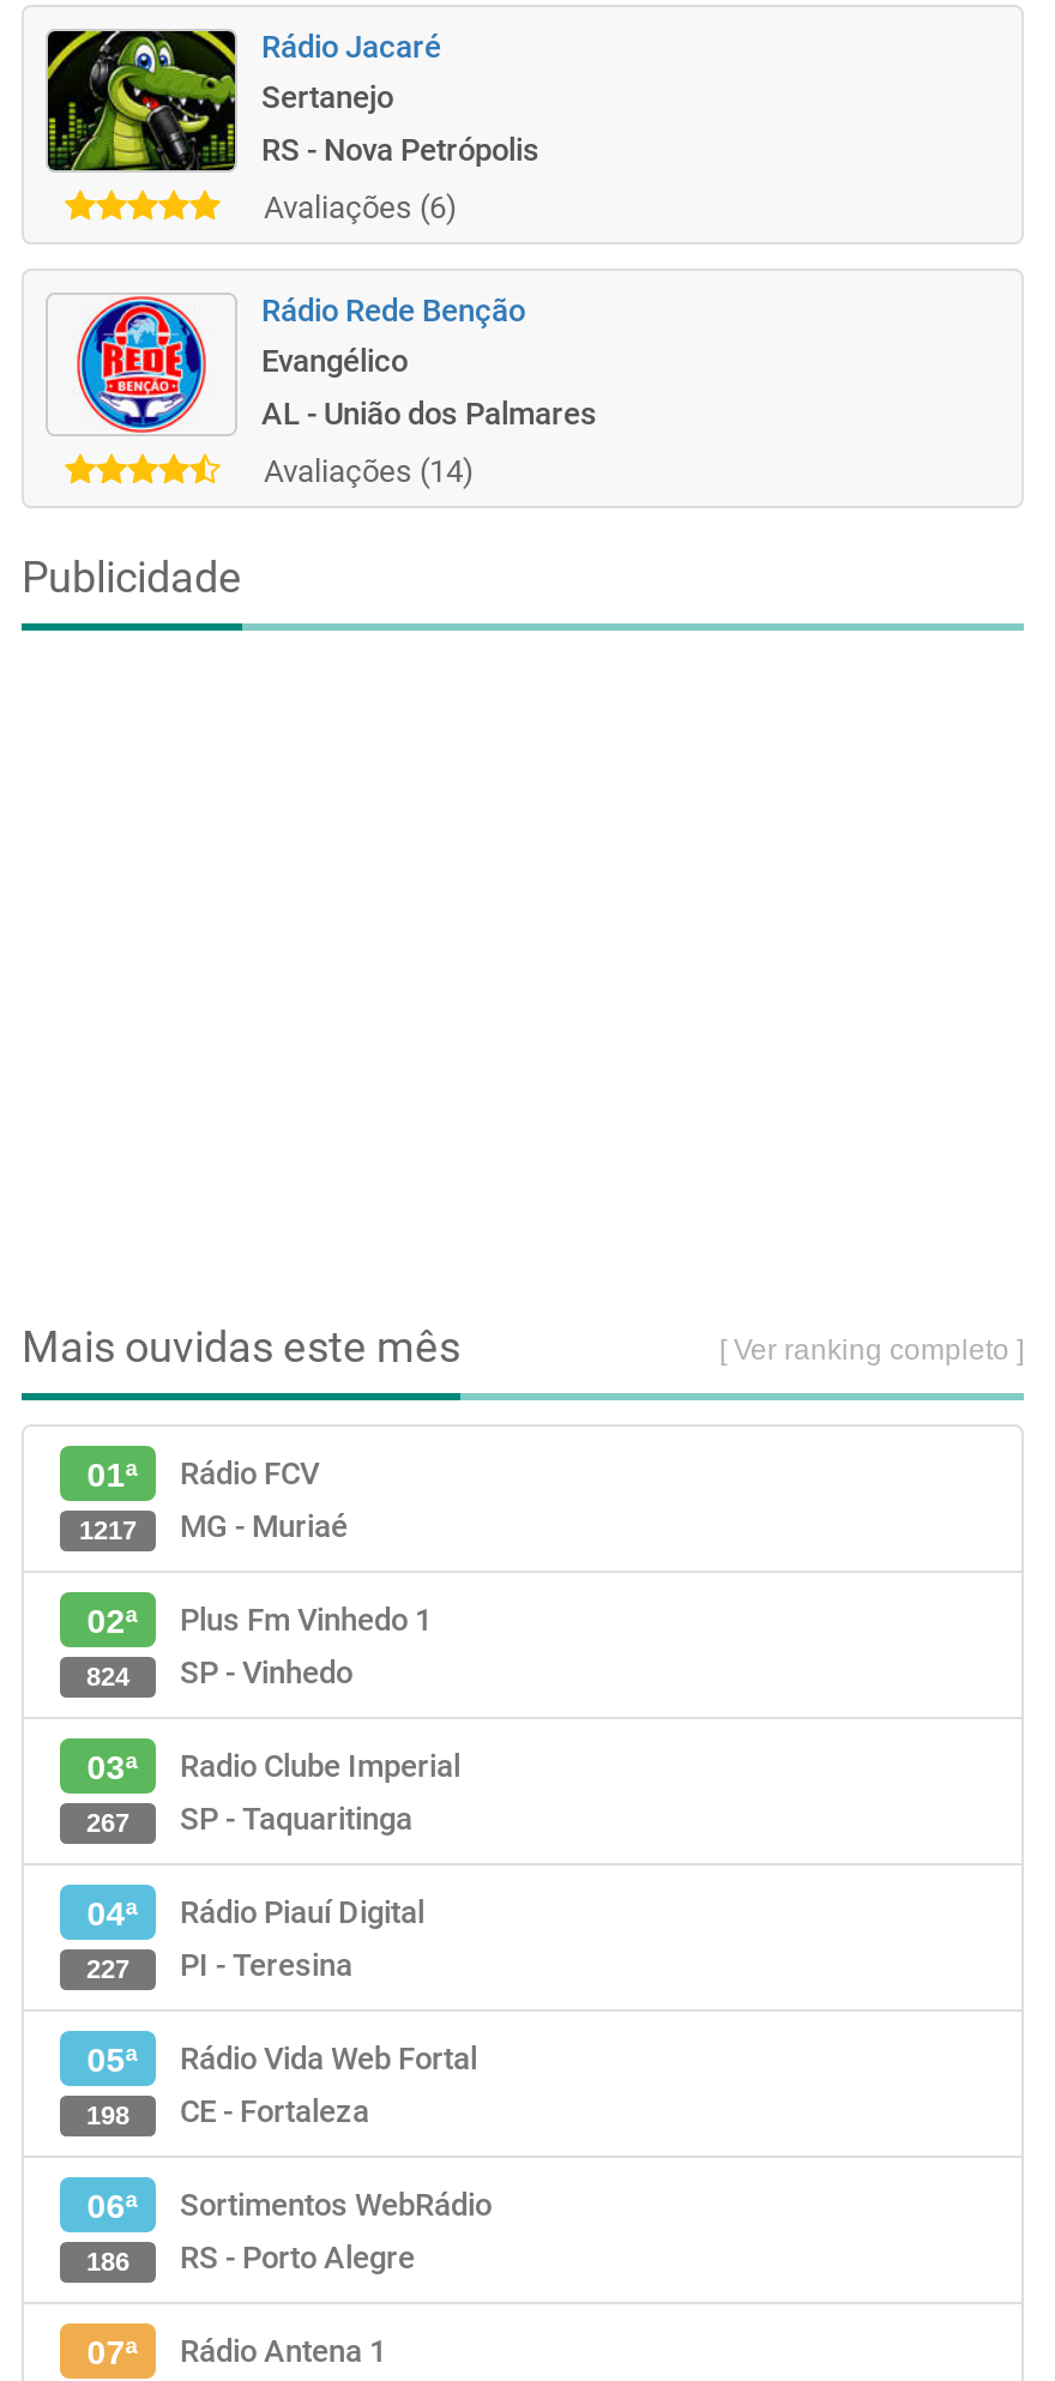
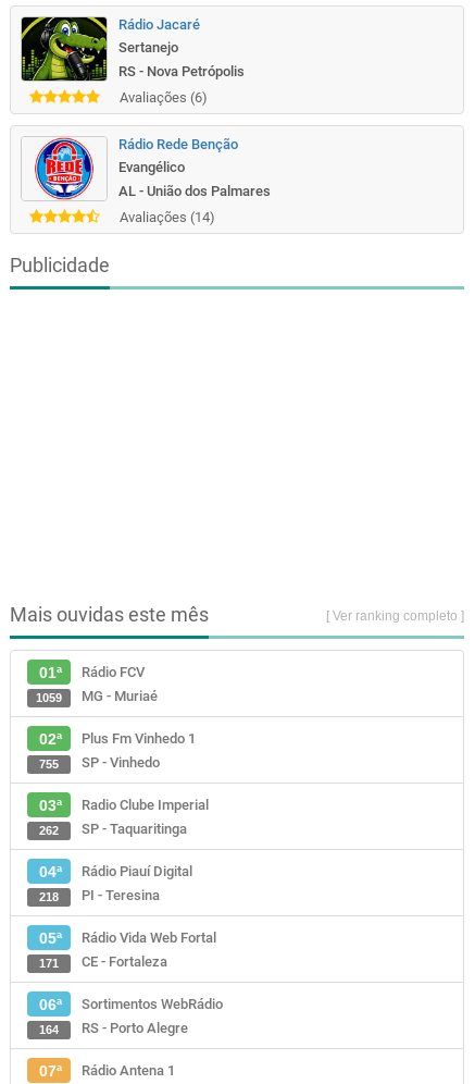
[79,1508,348,1544] 1217 MG - Muriaé -> [36,688,158,704] 1059 MG - Muriaé
[86,1654,352,1690] 824 SP - Vinhedo -> [39,754,160,771] 755 SP - Vinhedo
[86,1801,412,1837] 267 SP - Taquaritinga -> [39,821,187,837] 262 SP - Taquaritinga
[86,1947,352,1983] 227 PI - Teresina -> [39,887,160,903] 218 PI - Teresina
[86,2093,369,2129] 198 CE - Fortaleza -> [39,953,167,970] 171 CE - Fortaleza
[86,2240,415,2275] 186 RS - Porto Alegre -> [39,1020,188,1036] 164 RS - Porto Alegre

